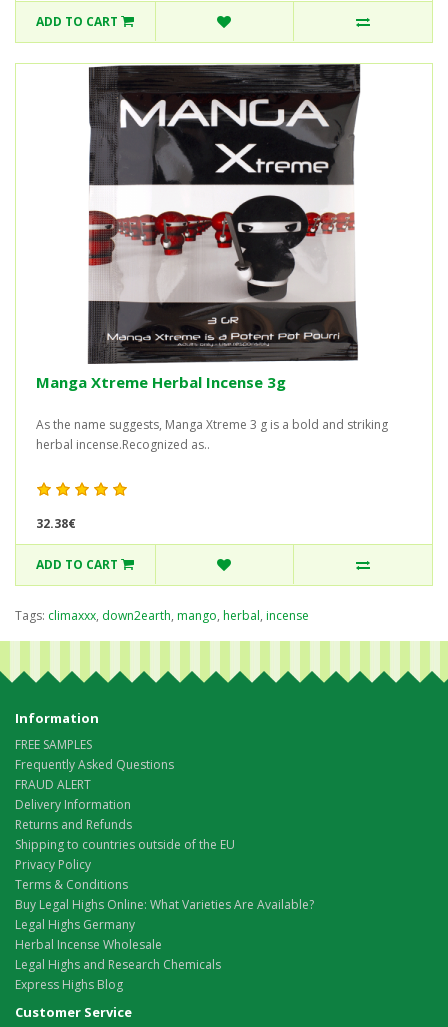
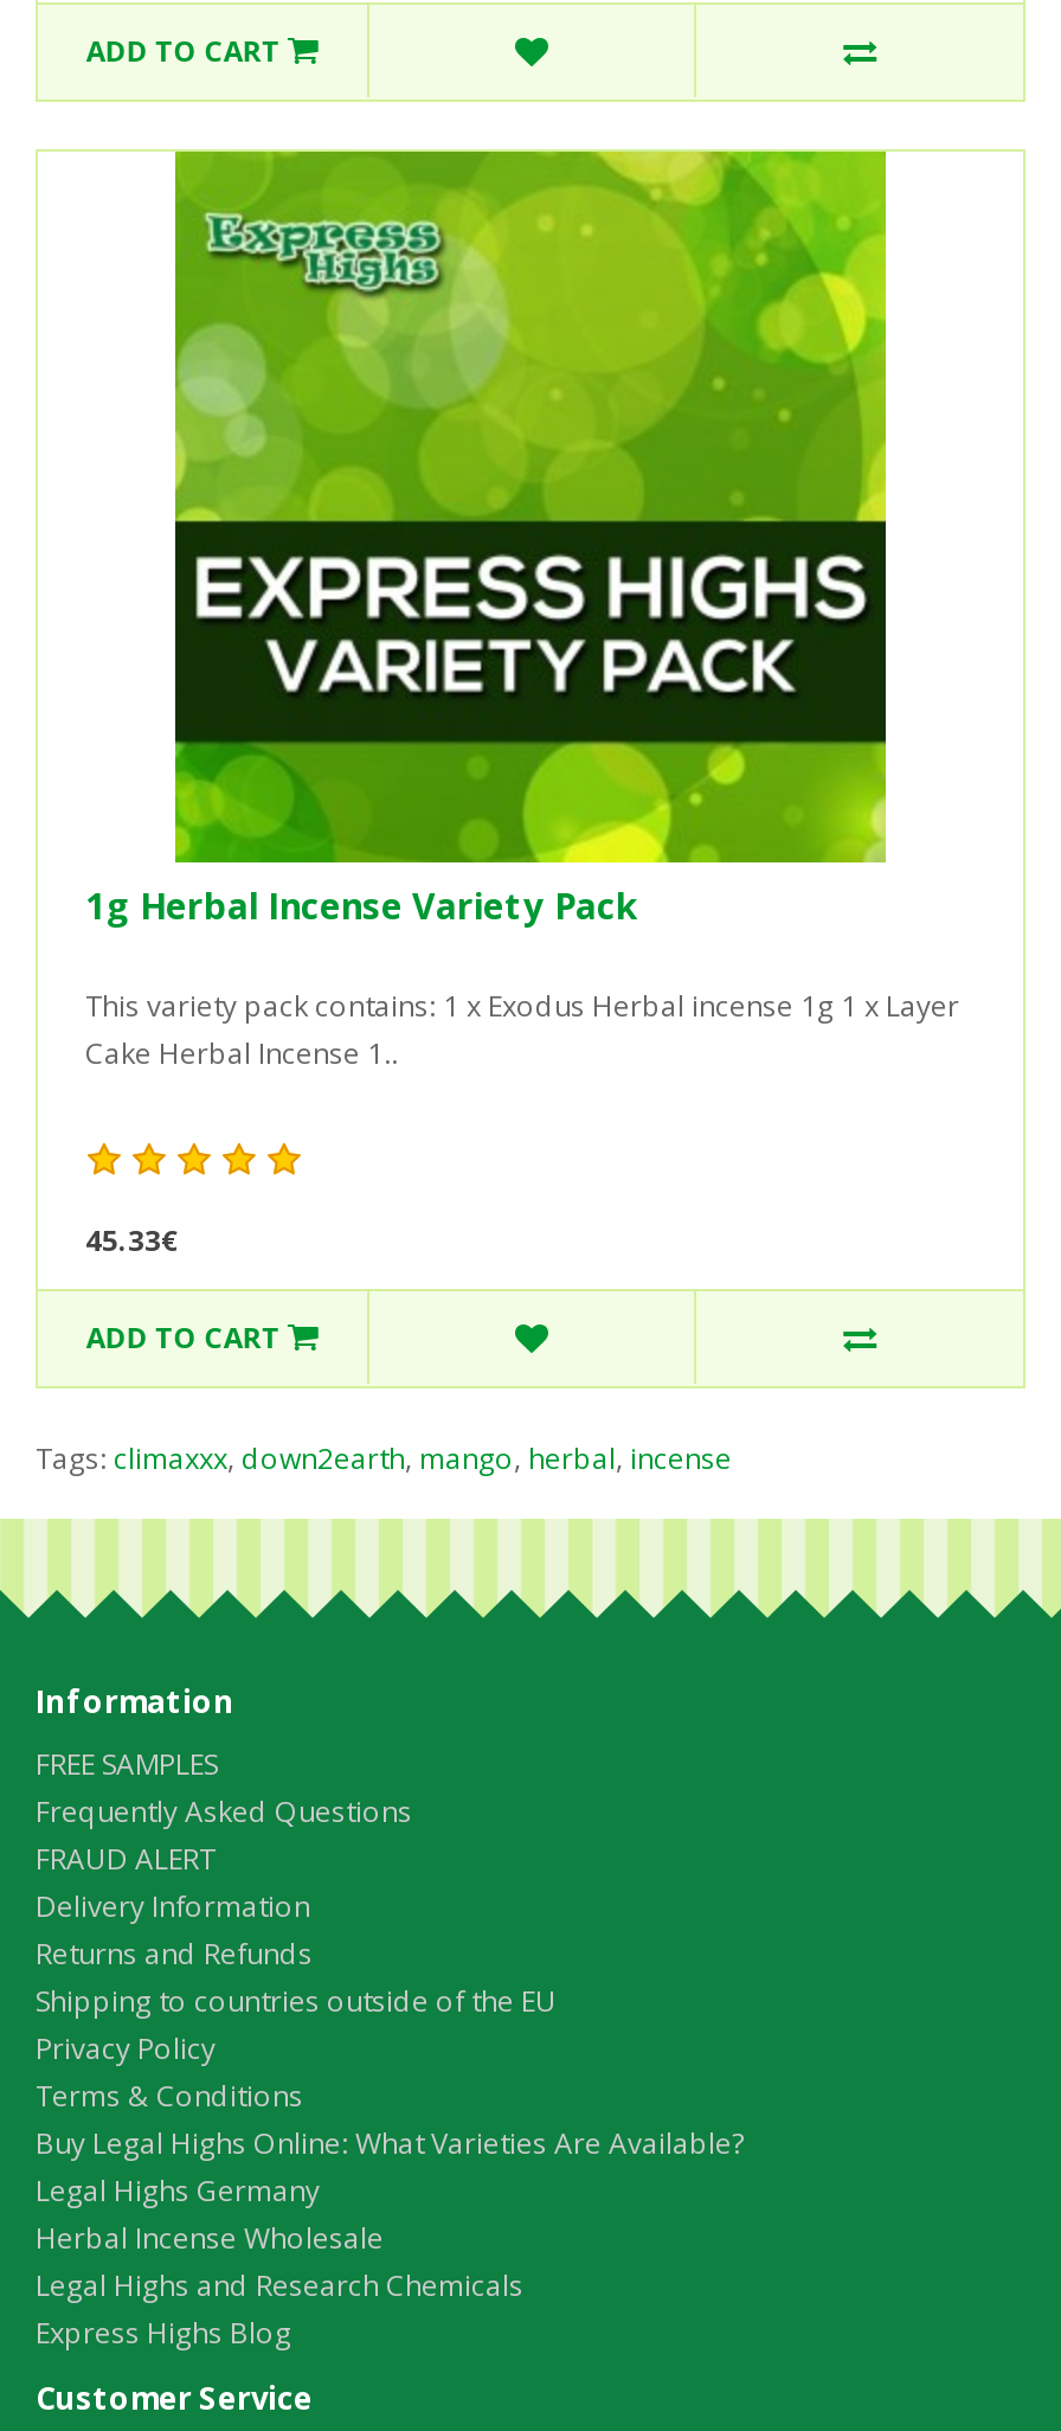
[36,63,374,392] [image] | Manga Xtreme Herbal Incense 3g -> [85,149,888,929] [image] | 1g Herbal Incense Variety Pack
[36,416,388,453] As the name suggests, Manga Xtreme 3 g is a bold and striking | herbal incense.Recognized as.. -> [85,985,959,1073] This variety pack contains: 1 x Exodus Herbal incense 1g 1 x Layer | Cake Herbal Incense 1..
[36,515,76,532] 32.38€ -> [85,1220,180,1261] 45.33€

